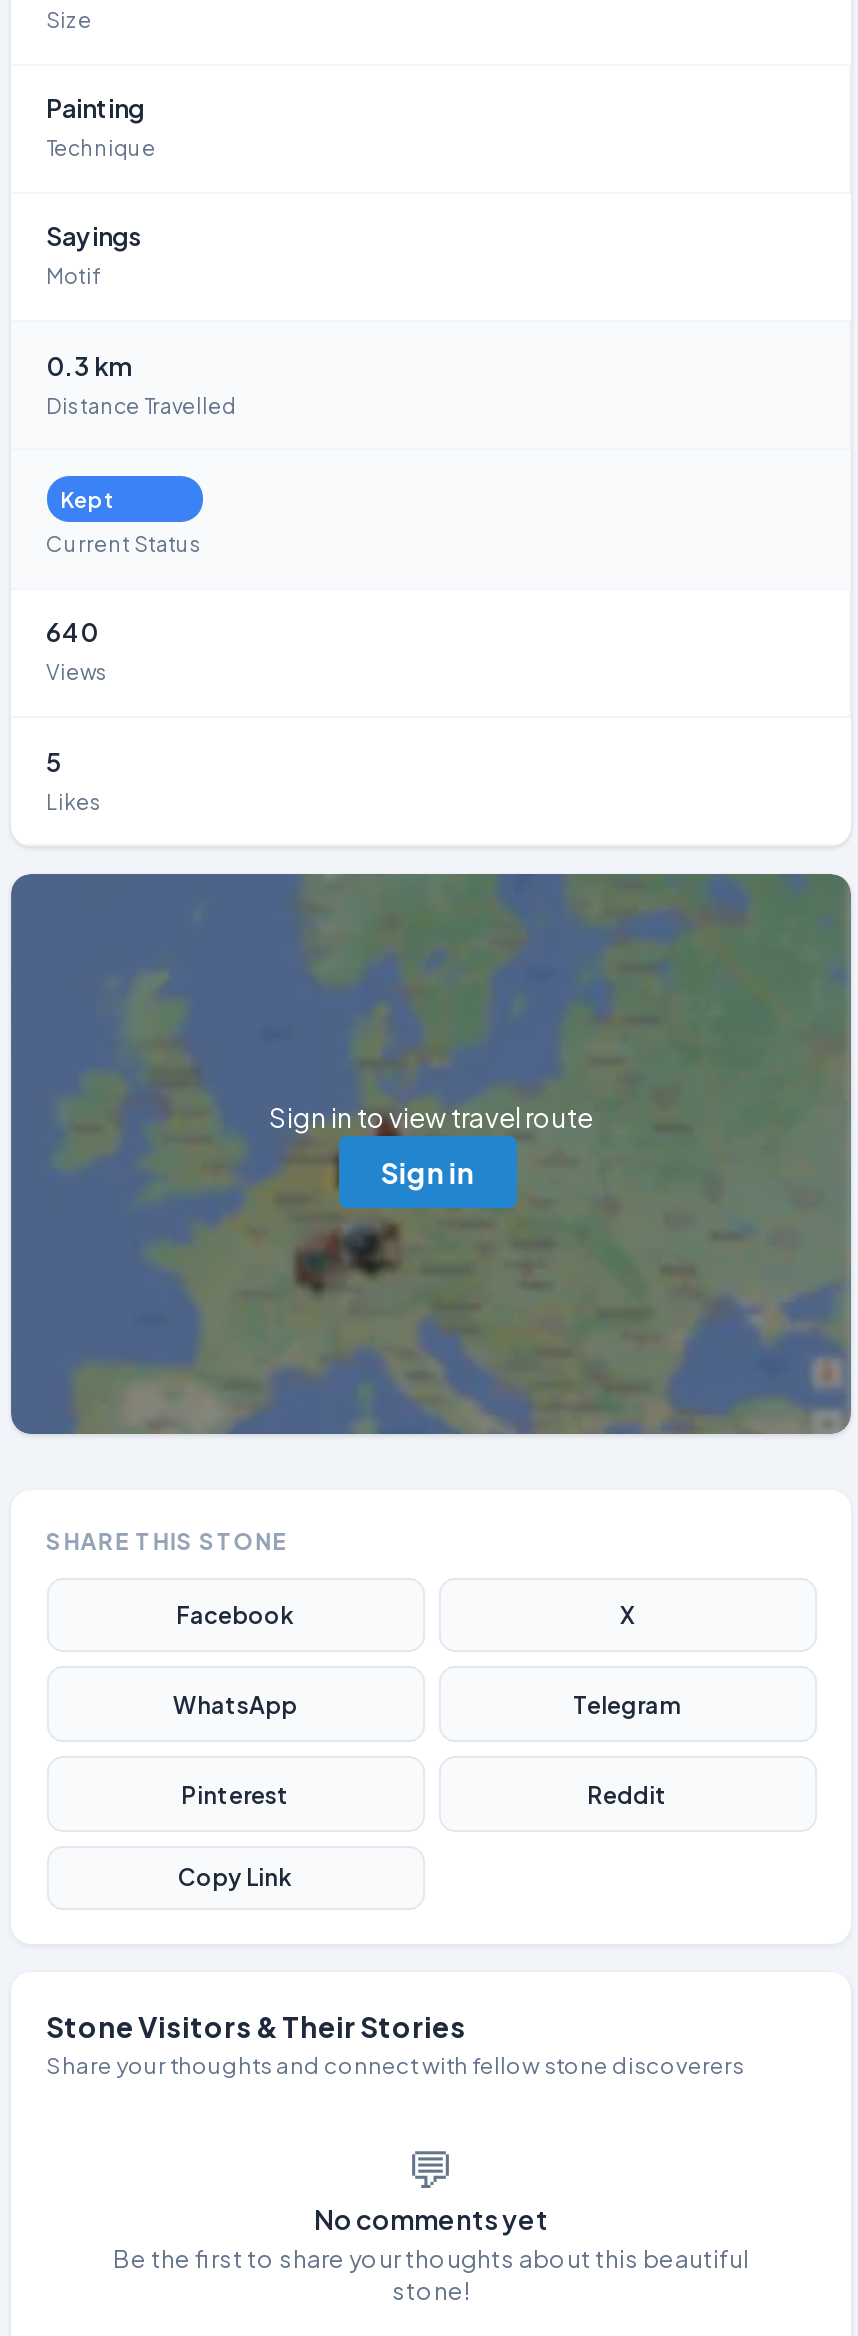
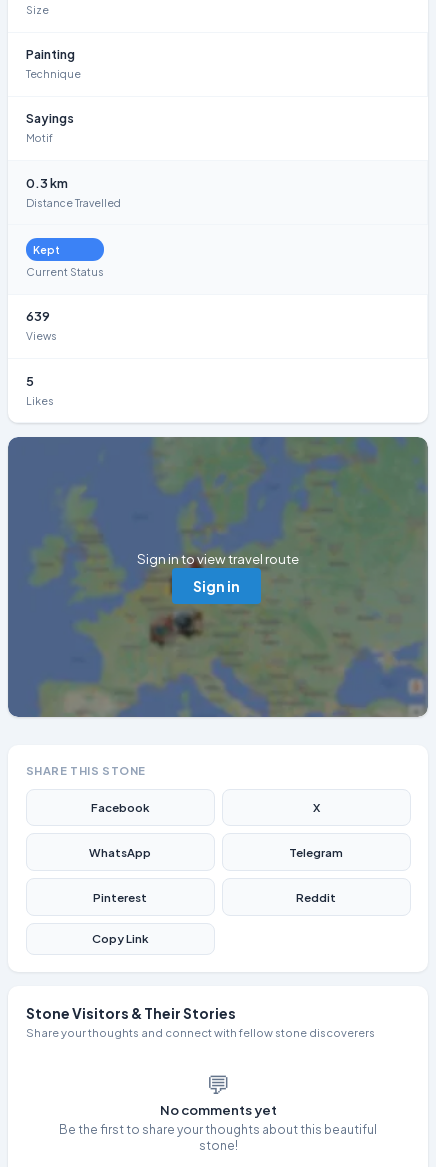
[46,617,98,649] 640 -> [25,308,49,324] 639

